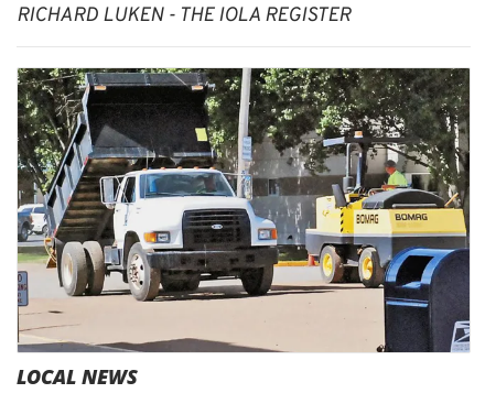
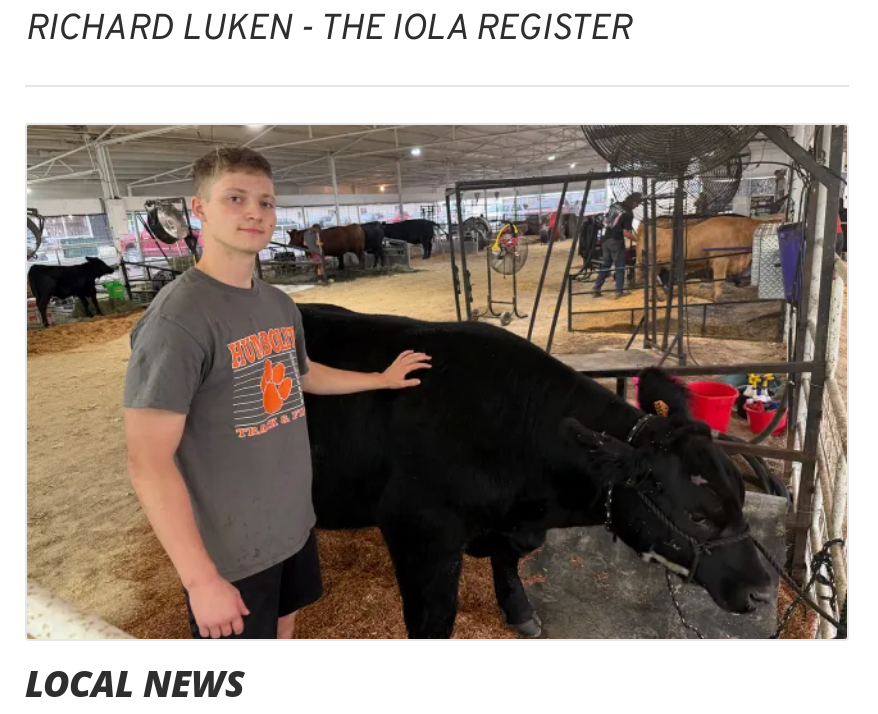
[17,67,471,353] [image] -> [25,124,849,642] [image]

